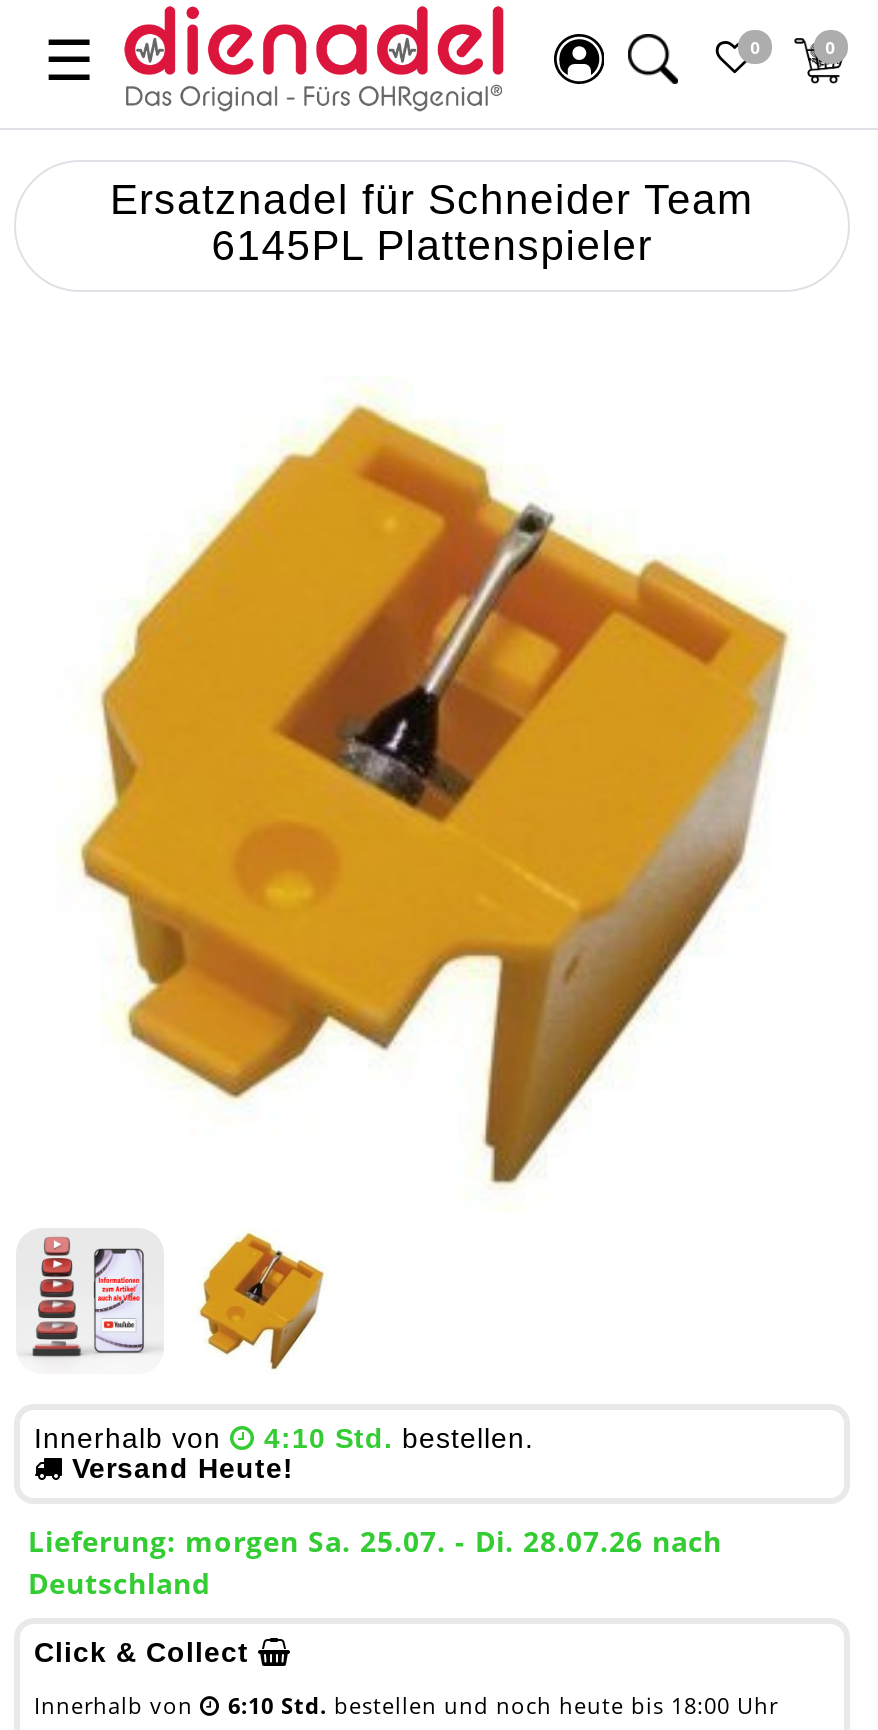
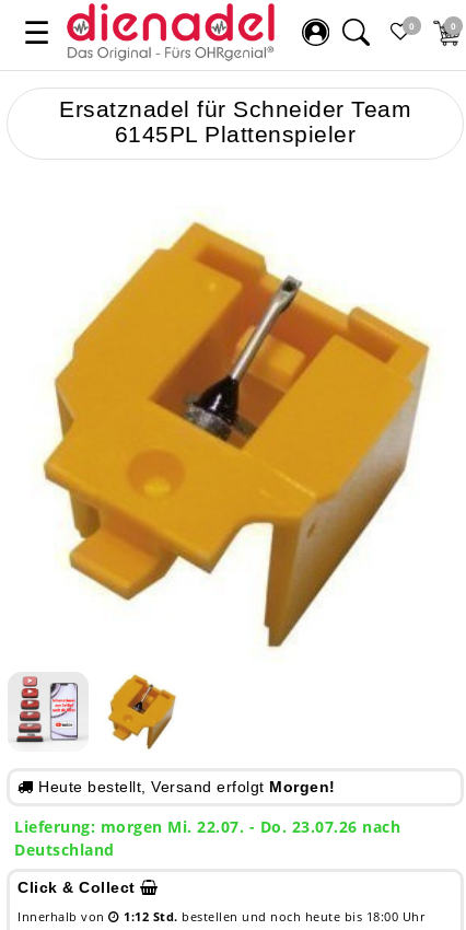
[34,1423,534,1485] Innerhalb von | 4:10 Std. bestellen. | Versand Heute! -> [33,778,335,796] Heute bestellt, Versand erfolgt Morgen!
[28,1523,722,1561] Lieferung: morgen Sa. 25.07. - Di. 28.07.26 nach -> [14,817,400,837] Lieferung: morgen Mi. 22.07. - Do. 23.07.26 nach
[228,1691,778,1721] 6:10 Std. bestellen und noch heute bis 18:00 Uhr -> [124,909,424,925] 1:12 Std. bestellen und noch heute bis 18:00 Uhr

